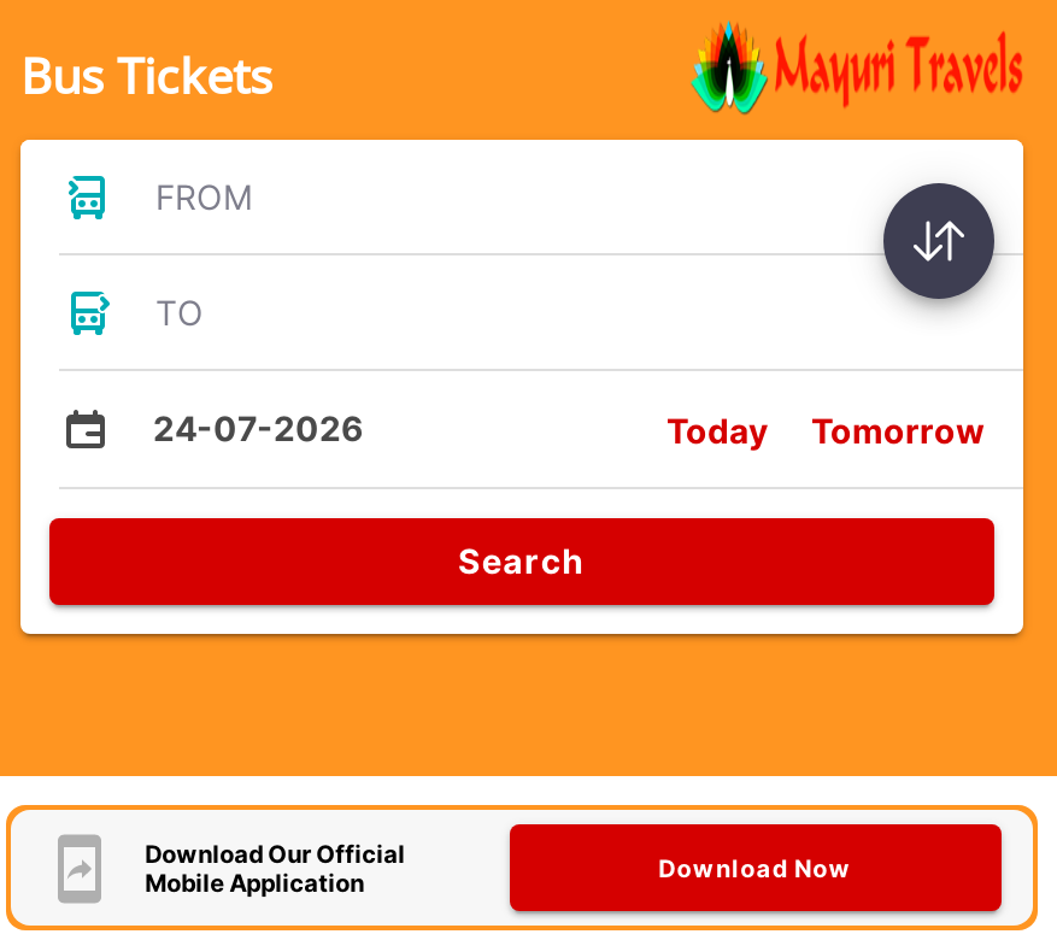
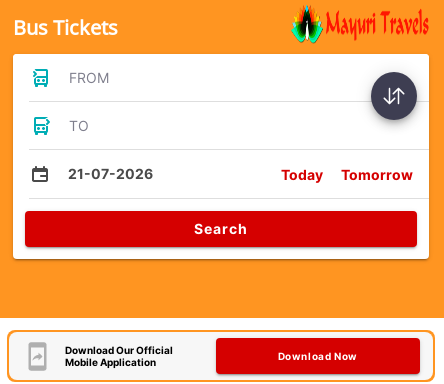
[153,407,363,448] 24-07-2026 -> [68,165,153,182] 21-07-2026

